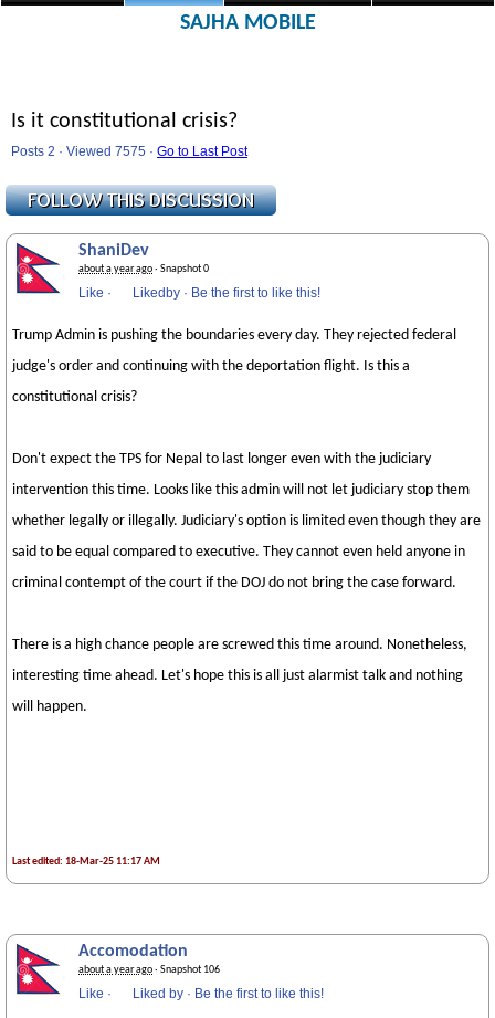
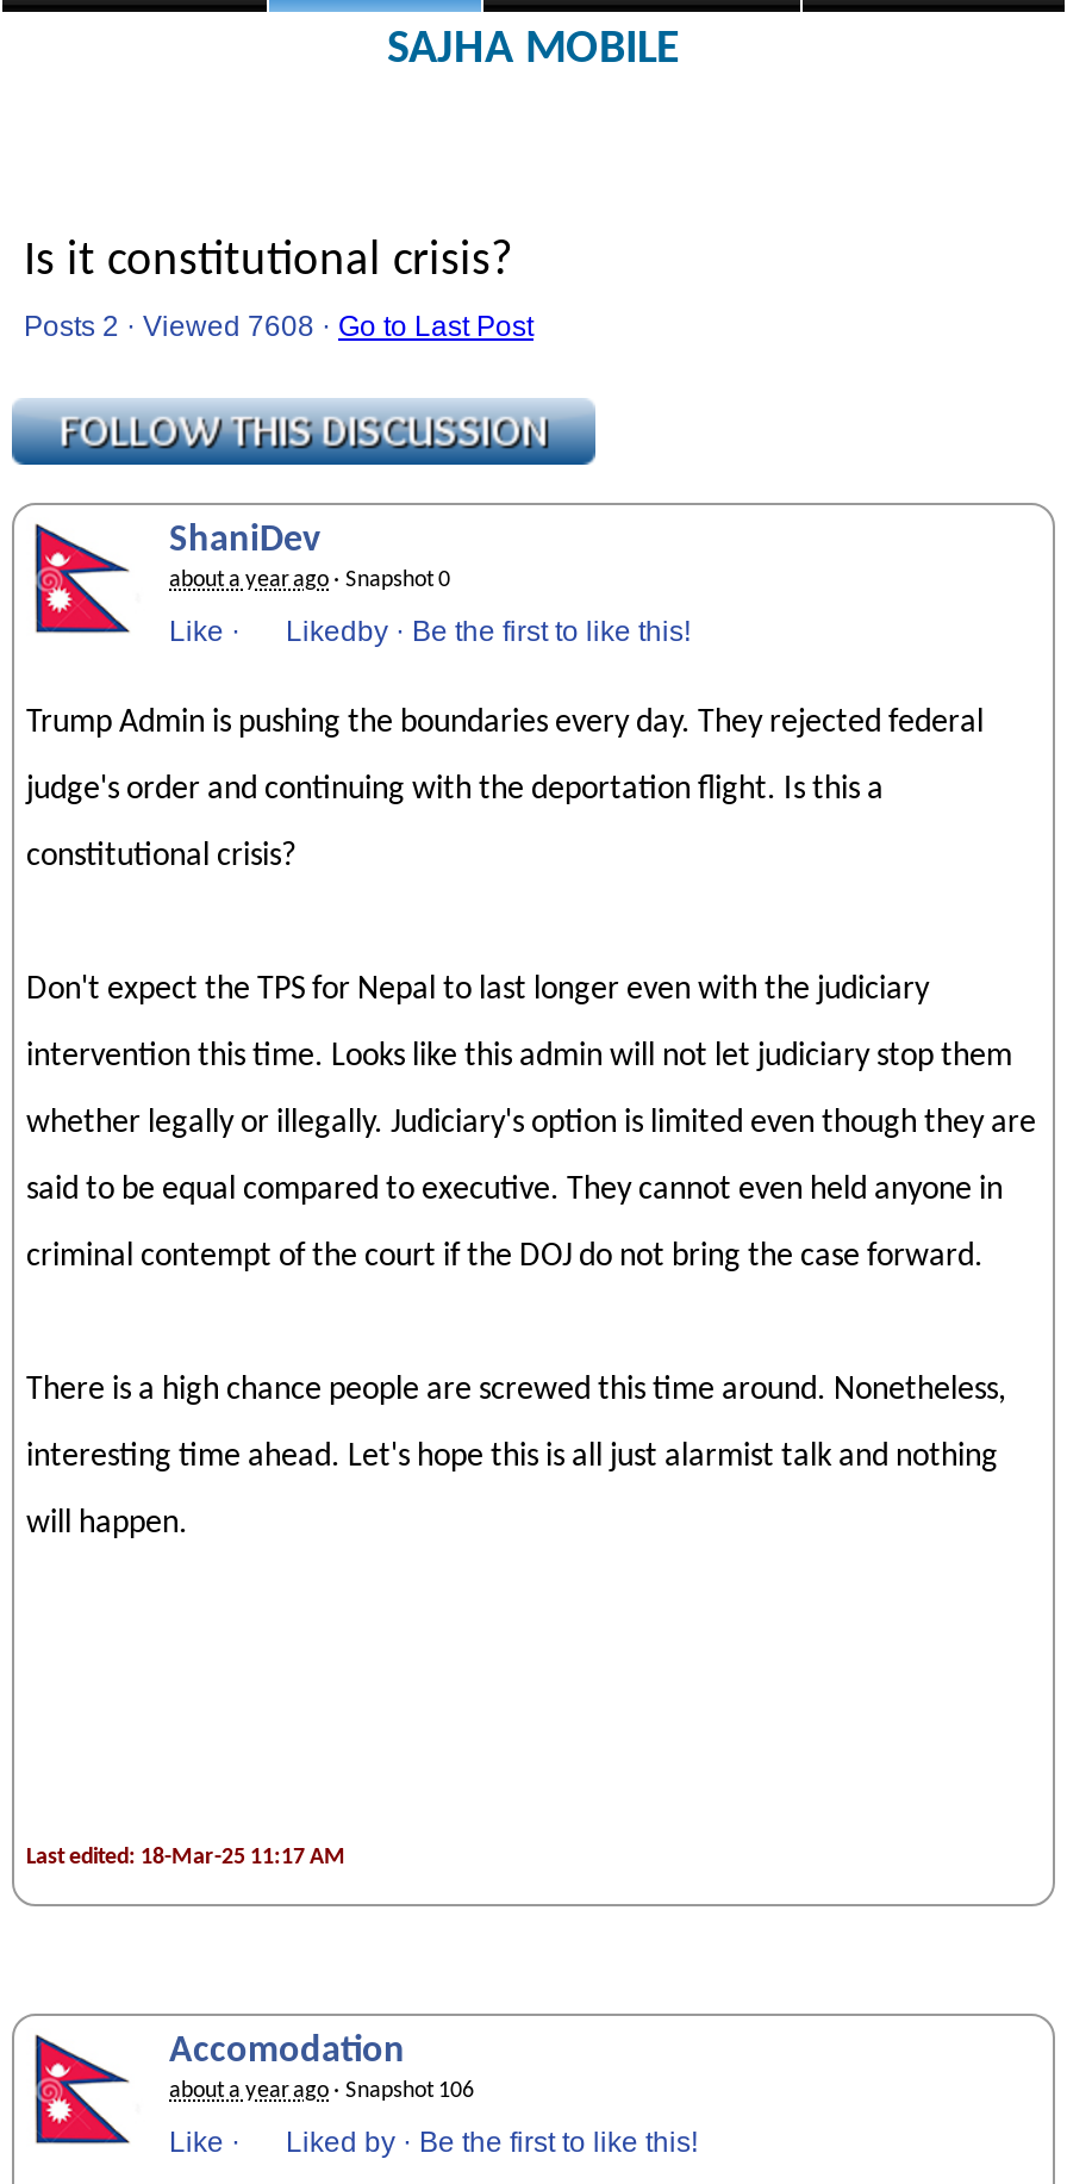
[11,144,247,159] Posts 2 · Viewed 7575 · Go to Last Post -> [24,310,533,343] Posts 2 · Viewed 7608 · Go to Last Post

